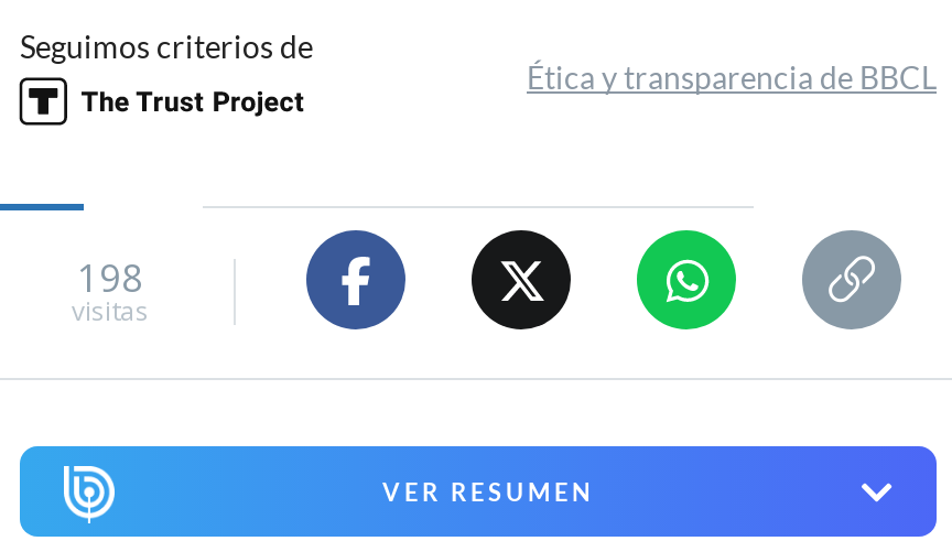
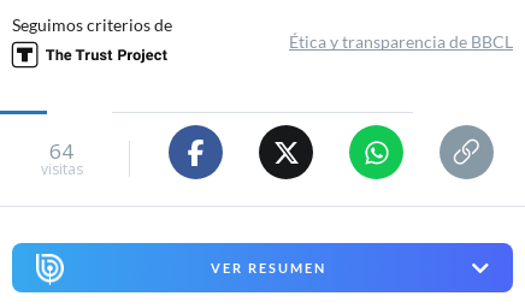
[77,252,143,303] 198 -> [49,137,73,165] 64

